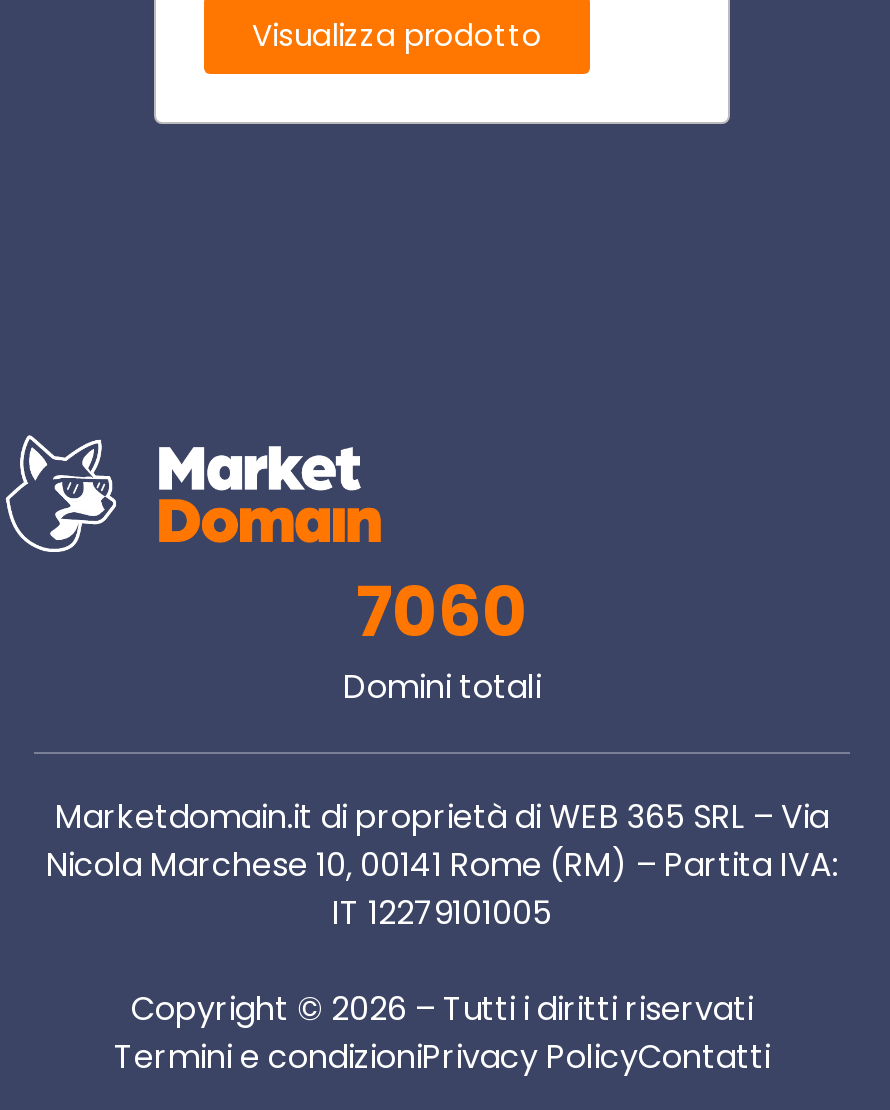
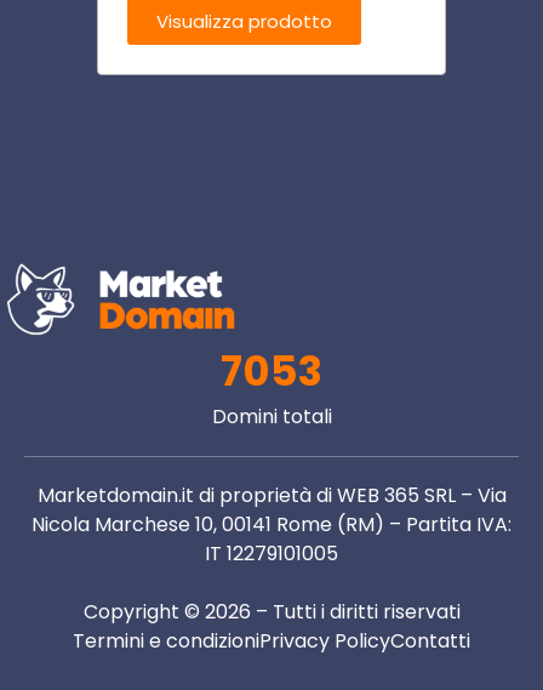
[356,564,528,660] 7060 -> [221,342,322,400] 7053

